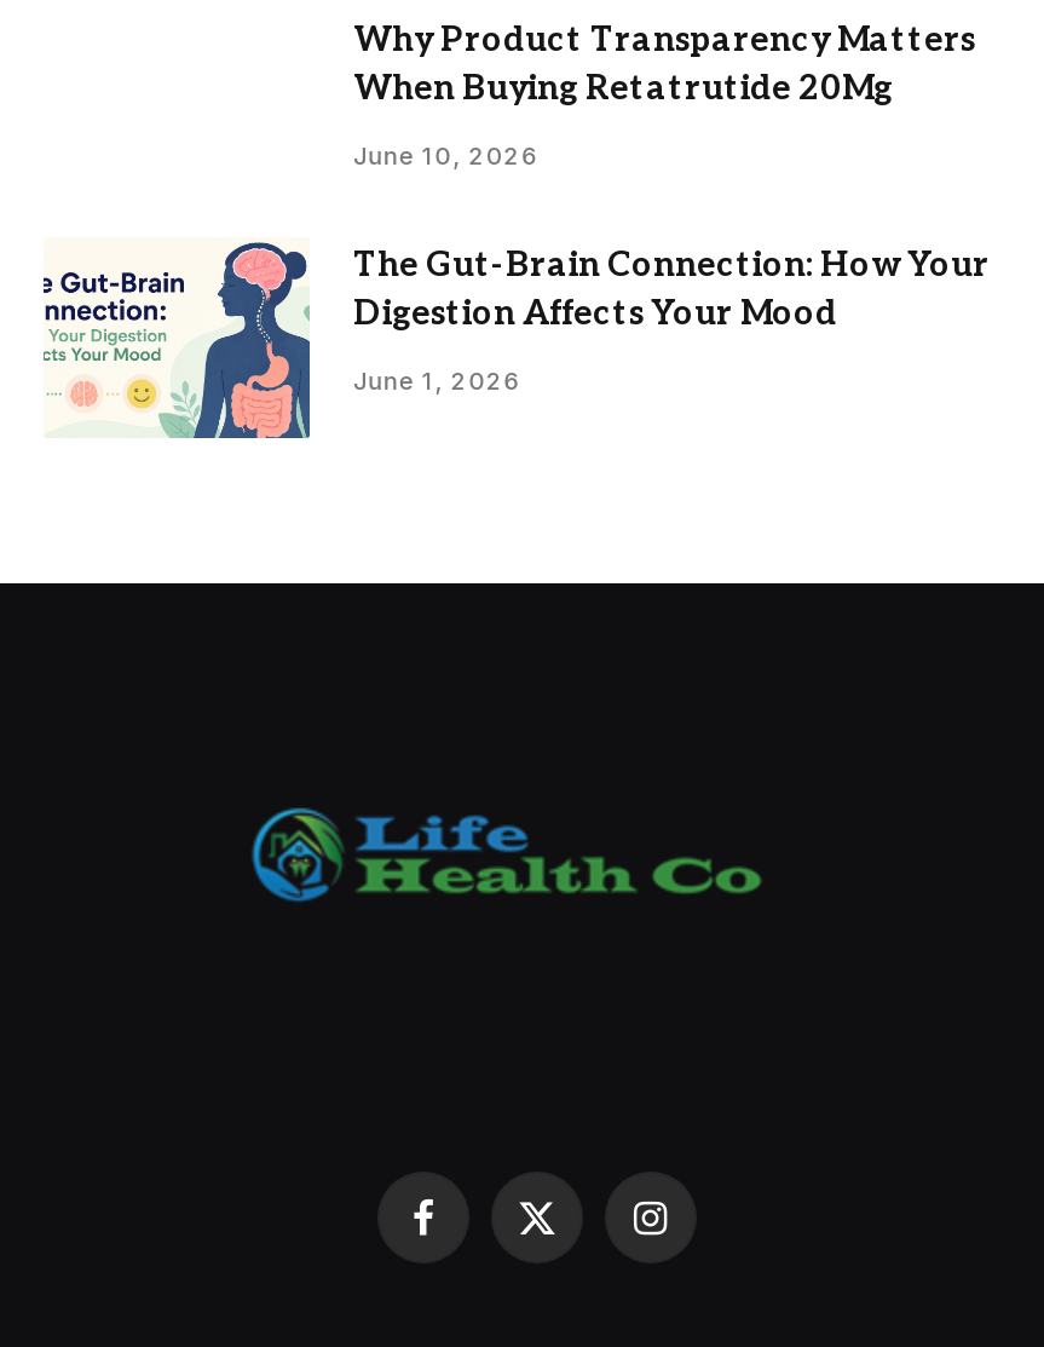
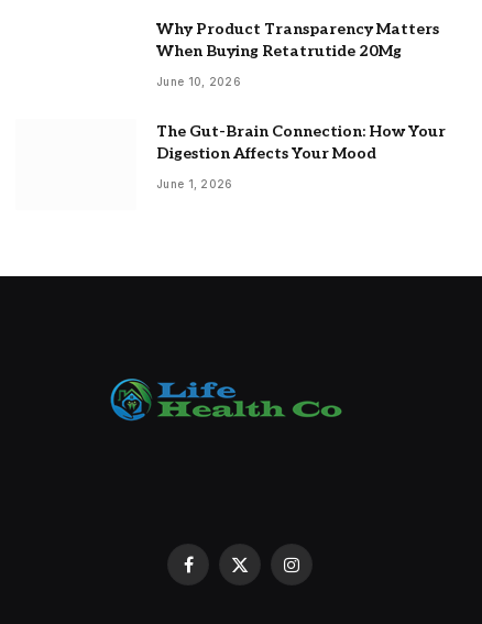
[41,240,312,441] [image] -> none

